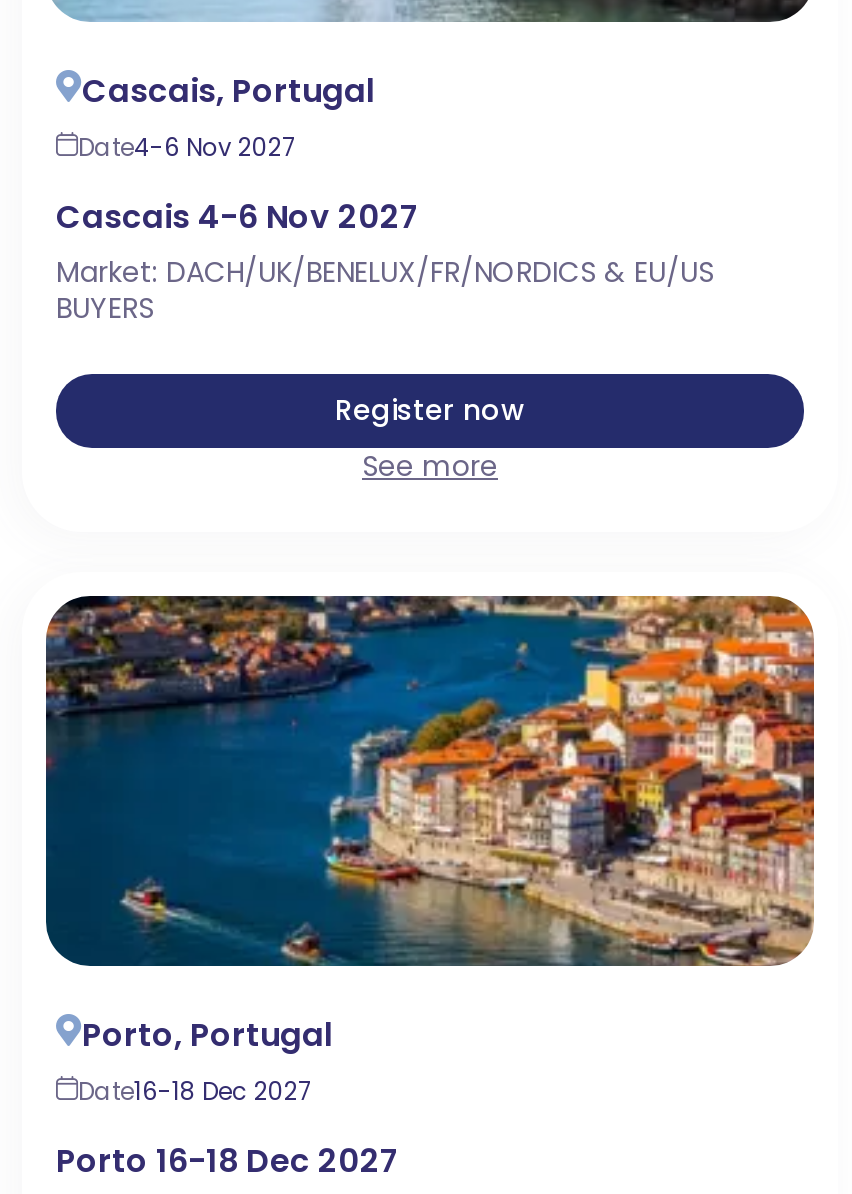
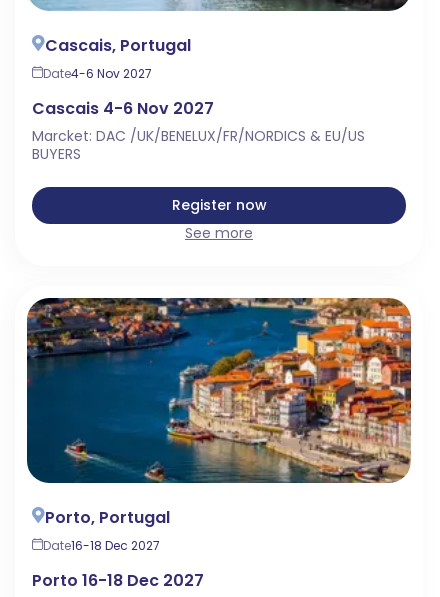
[56,252,714,292] Market: DACH/UK/BENELUX/FR/NORDICS & EU/US -> [32,126,365,146] Marcket: DAC /UK/BENELUX/FR/NORDICS & EU/US

